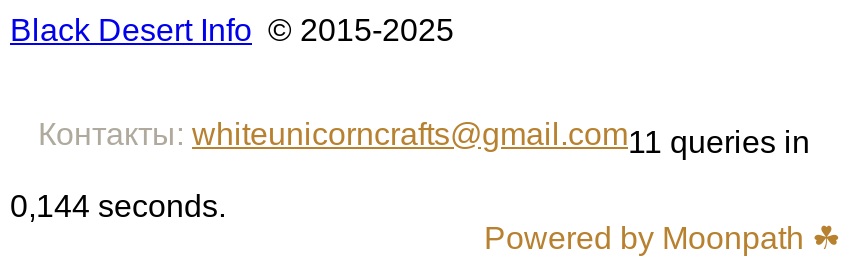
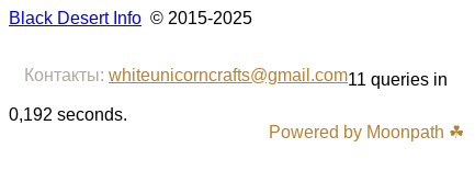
[10,189,226,223] 0,144 seconds. -> [9,105,127,124] 0,192 seconds.

